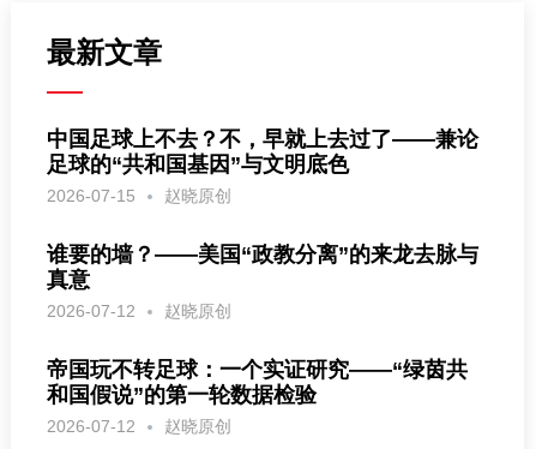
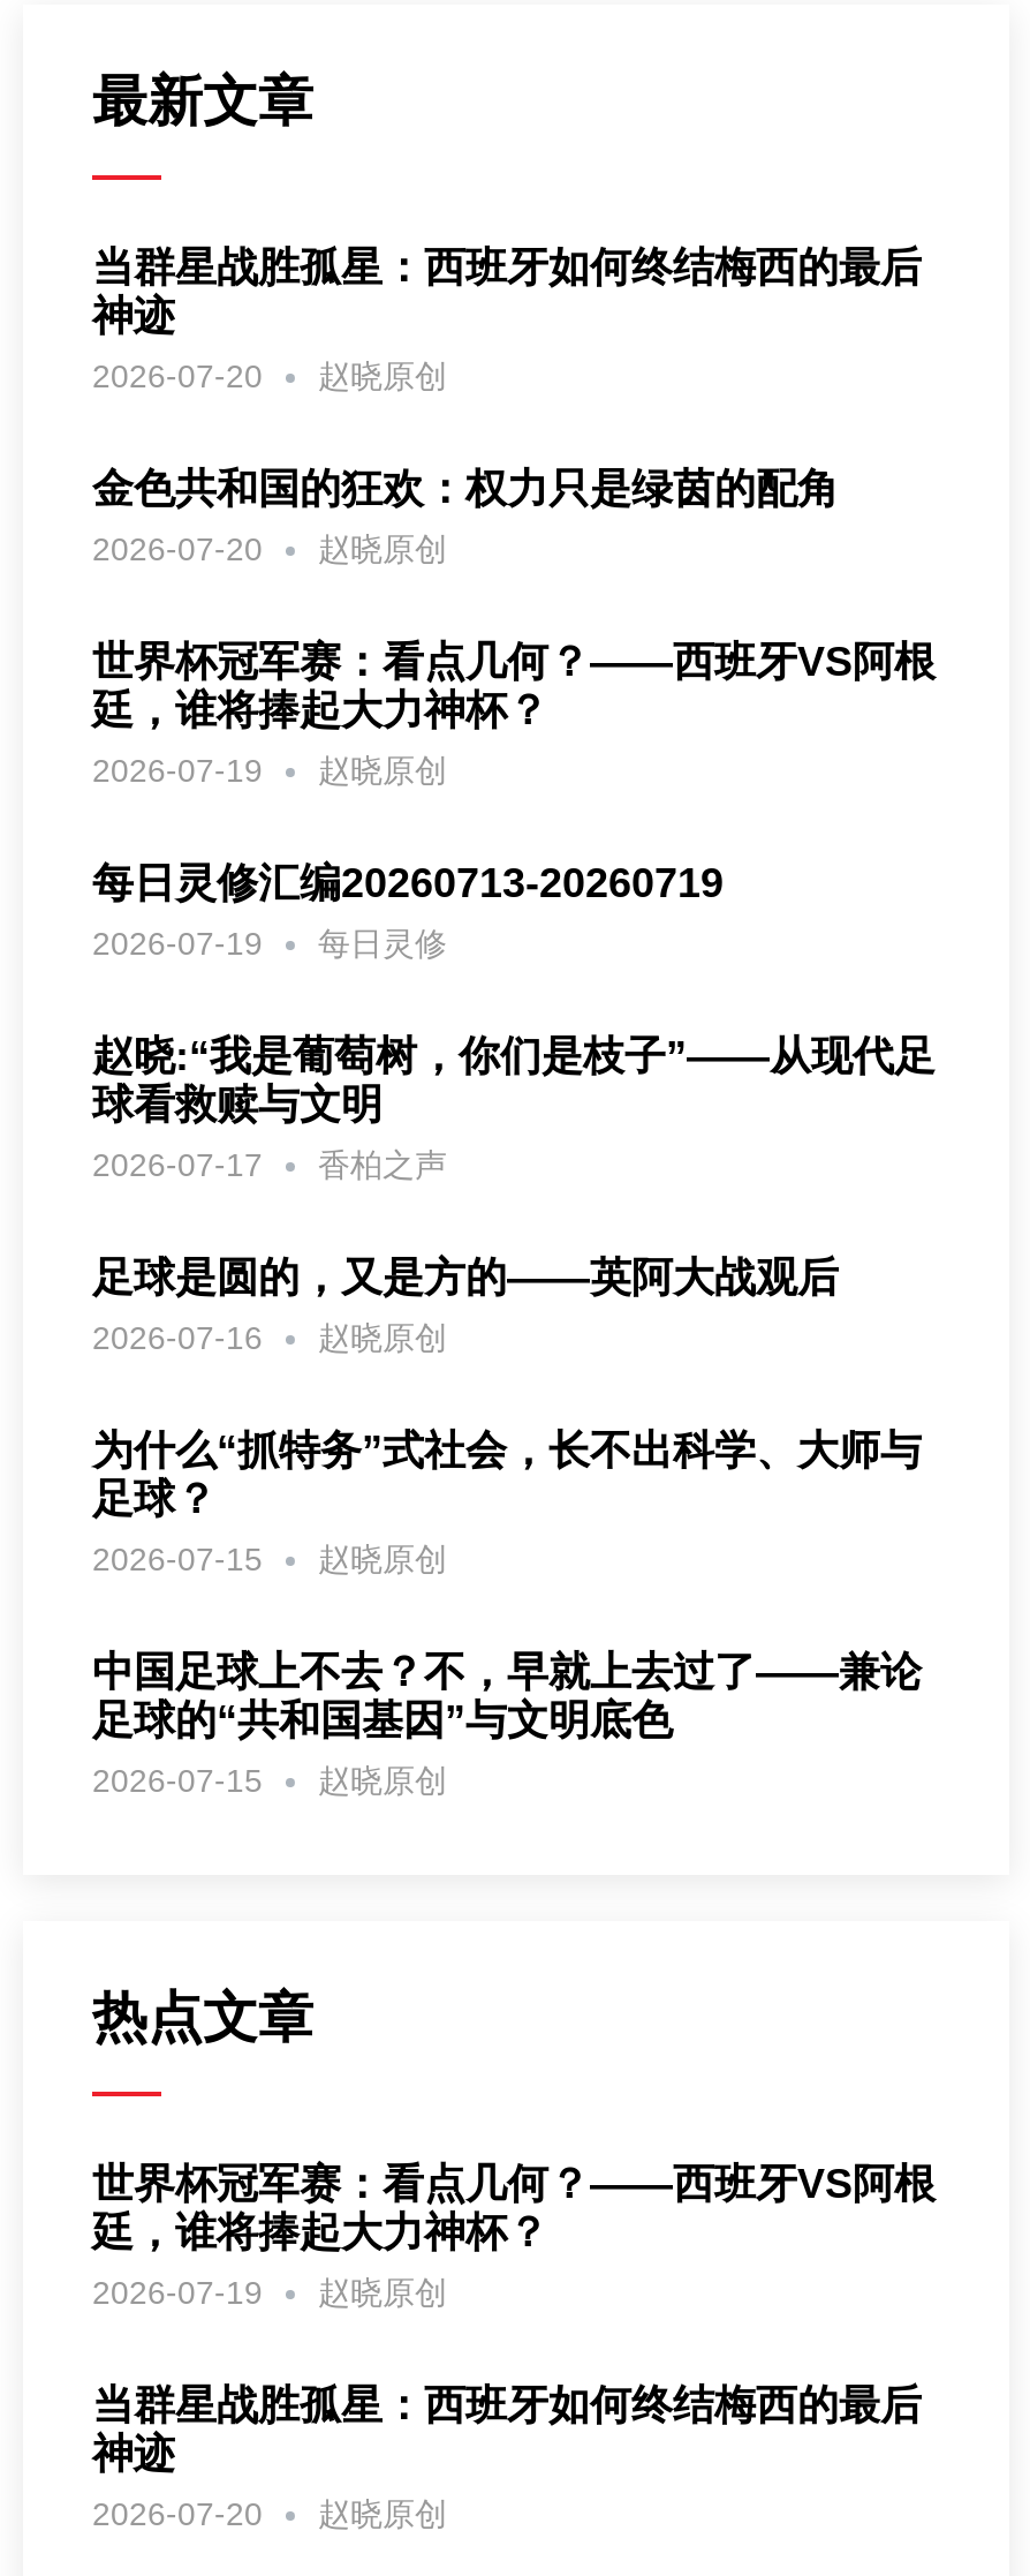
none -> [92,244,936,1577] 当群星战胜孤星：西班牙如何终结梅西的最后 | 神迹 | 2026-07-20 | 赵晓原创 | 金色共和国的狂欢：权力只是绿茵的配角 | 2026-07-20 | 赵晓原创 | 世界杯冠军赛：看点几何？——西班牙VS阿根 | 廷，谁将捧起大力神杯？ | 2026-07-19 | 赵晓原创 | 每日灵修汇编20260713-20260719 | 2026-07-19 | 每日灵修 | 赵晓:“我是葡萄树，你们是枝子”——从现代足 | 球看救赎与文明 | 2026-07-17 | 香柏之声 | 足球是圆的，又是方的——英阿大战观后 | 2026-07-16 | 赵晓原创 | 为什么“抓特务”式社会，长不出科学、大师与 | 足球？ | 2026-07-15 | 赵晓原创
[47,242,478,320] 谁要的墙？——美国“政教分离”的来龙去脉与 | 真意 | 2026-07-12 -> [92,1985,936,2310] 热点文章 | 世界杯冠军赛：看点几何？——西班牙VS阿根 | 廷，谁将捧起大力神杯？ | 2026-07-19
[47,358,468,436] 帝国玩不转足球：一个实证研究——“绿茵共 | 和国假说”的第一轮数据检验 | 2026-07-12 -> [92,2382,922,2532] 当群星战胜孤星：西班牙如何终结梅西的最后 | 神迹 | 2026-07-20

